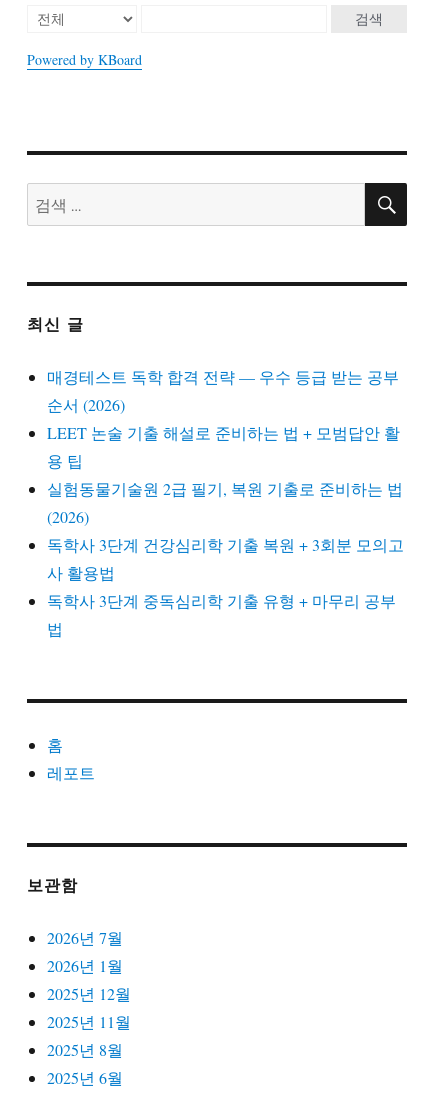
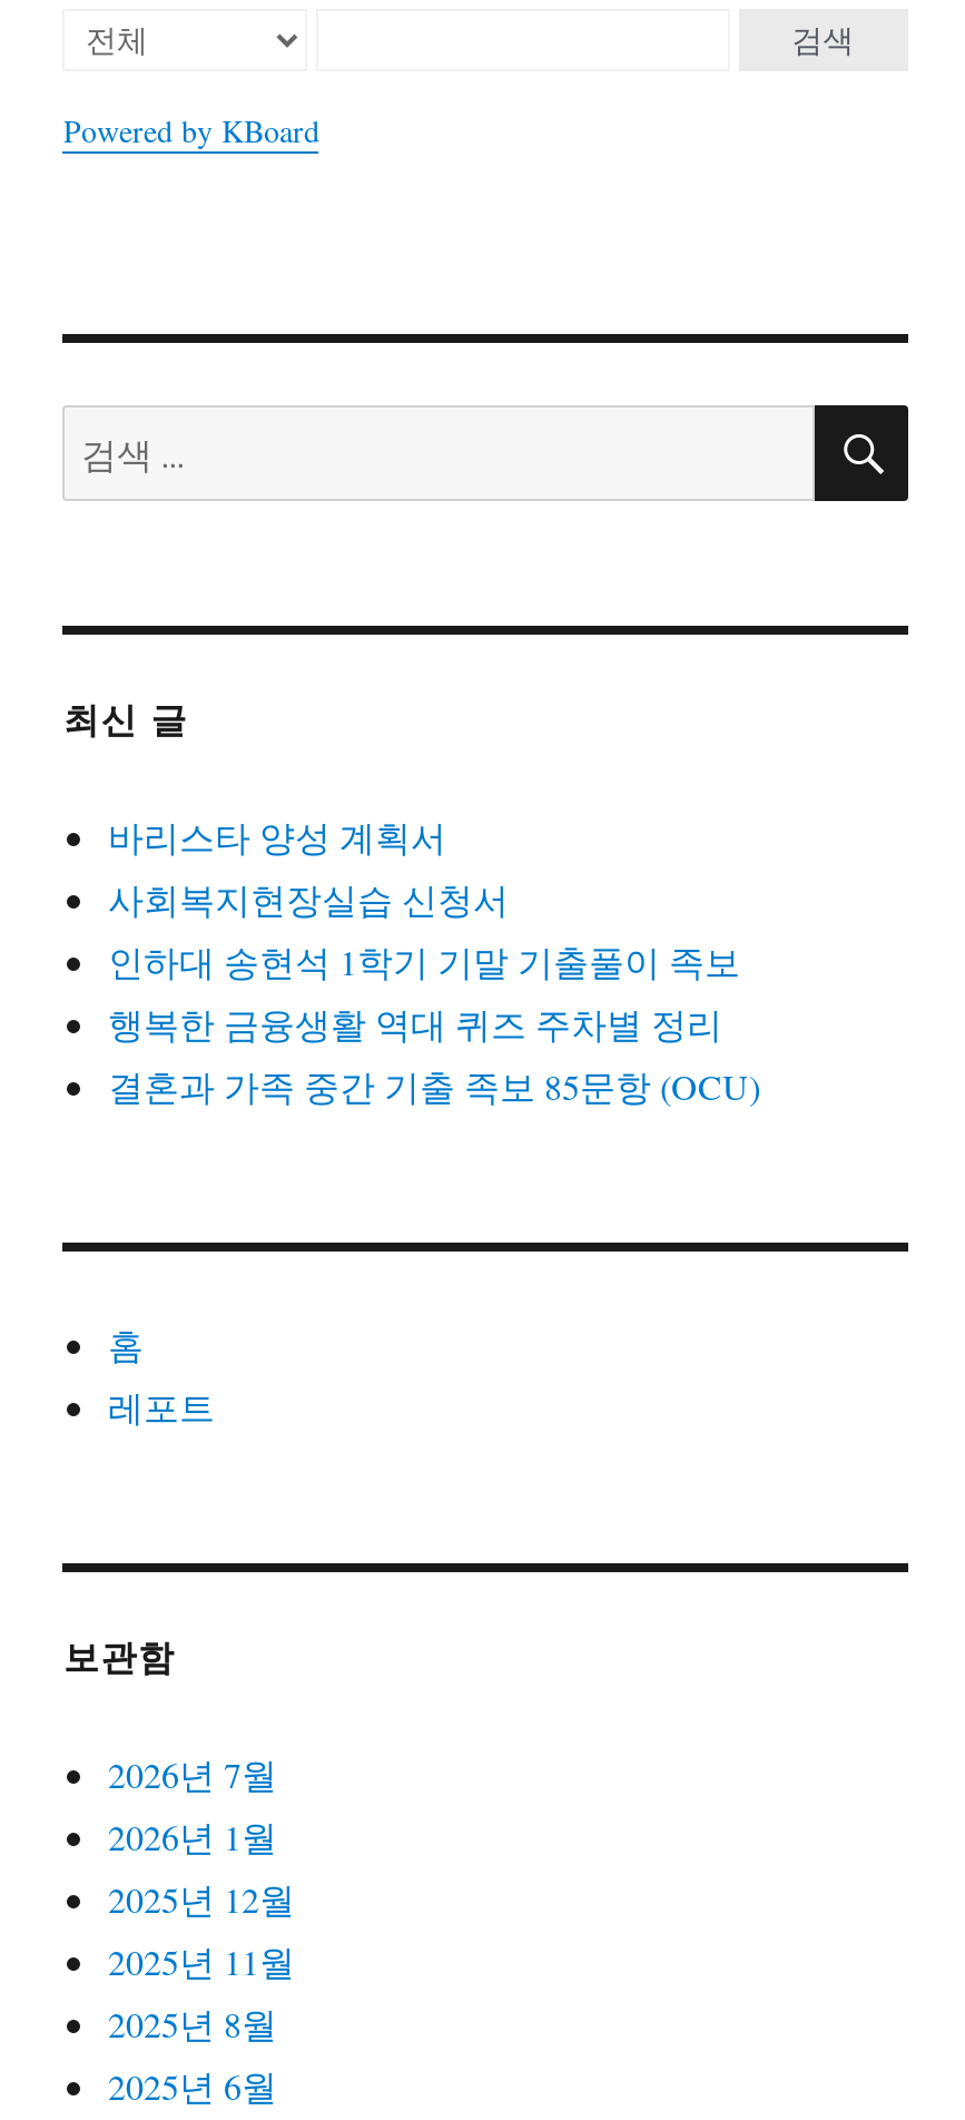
[47,366,404,639] 매경테스트 독학 합격 전략 — 우수 등급 받는 공부 | 순서 (2026) | LEET 논술 기출 해설로 준비하는 법 + 모범답안 활 | 용 팁 | 실험동물기술원 2급 필기, 복원 기출로 준비하는 법 | (2026) | 독학사 3단계 건강심리학 기출 복원 + 3회분 모의고 | 사 활용법 | 독학사 3단계 중독심리학 기출 유형 + 마무리 공부 | 법 -> [108,814,760,1110] 바리스타 양성 계획서 | 사회복지현장실습 신청서 | 인하대 송현석 1학기 기말 기출풀이 족보 | 행복한 금융생활 역대 퀴즈 주차별 정리 | 결혼과 가족 중간 기출 족보 85문항 (OCU)

